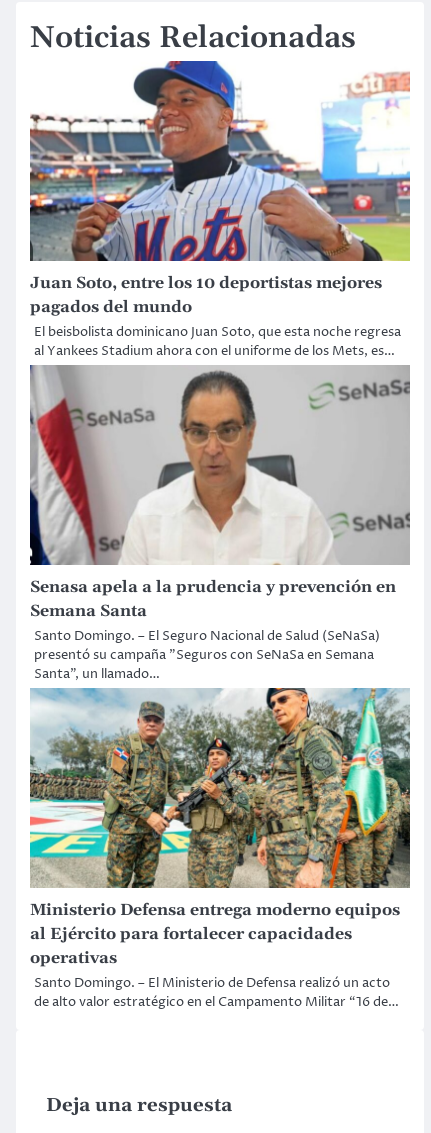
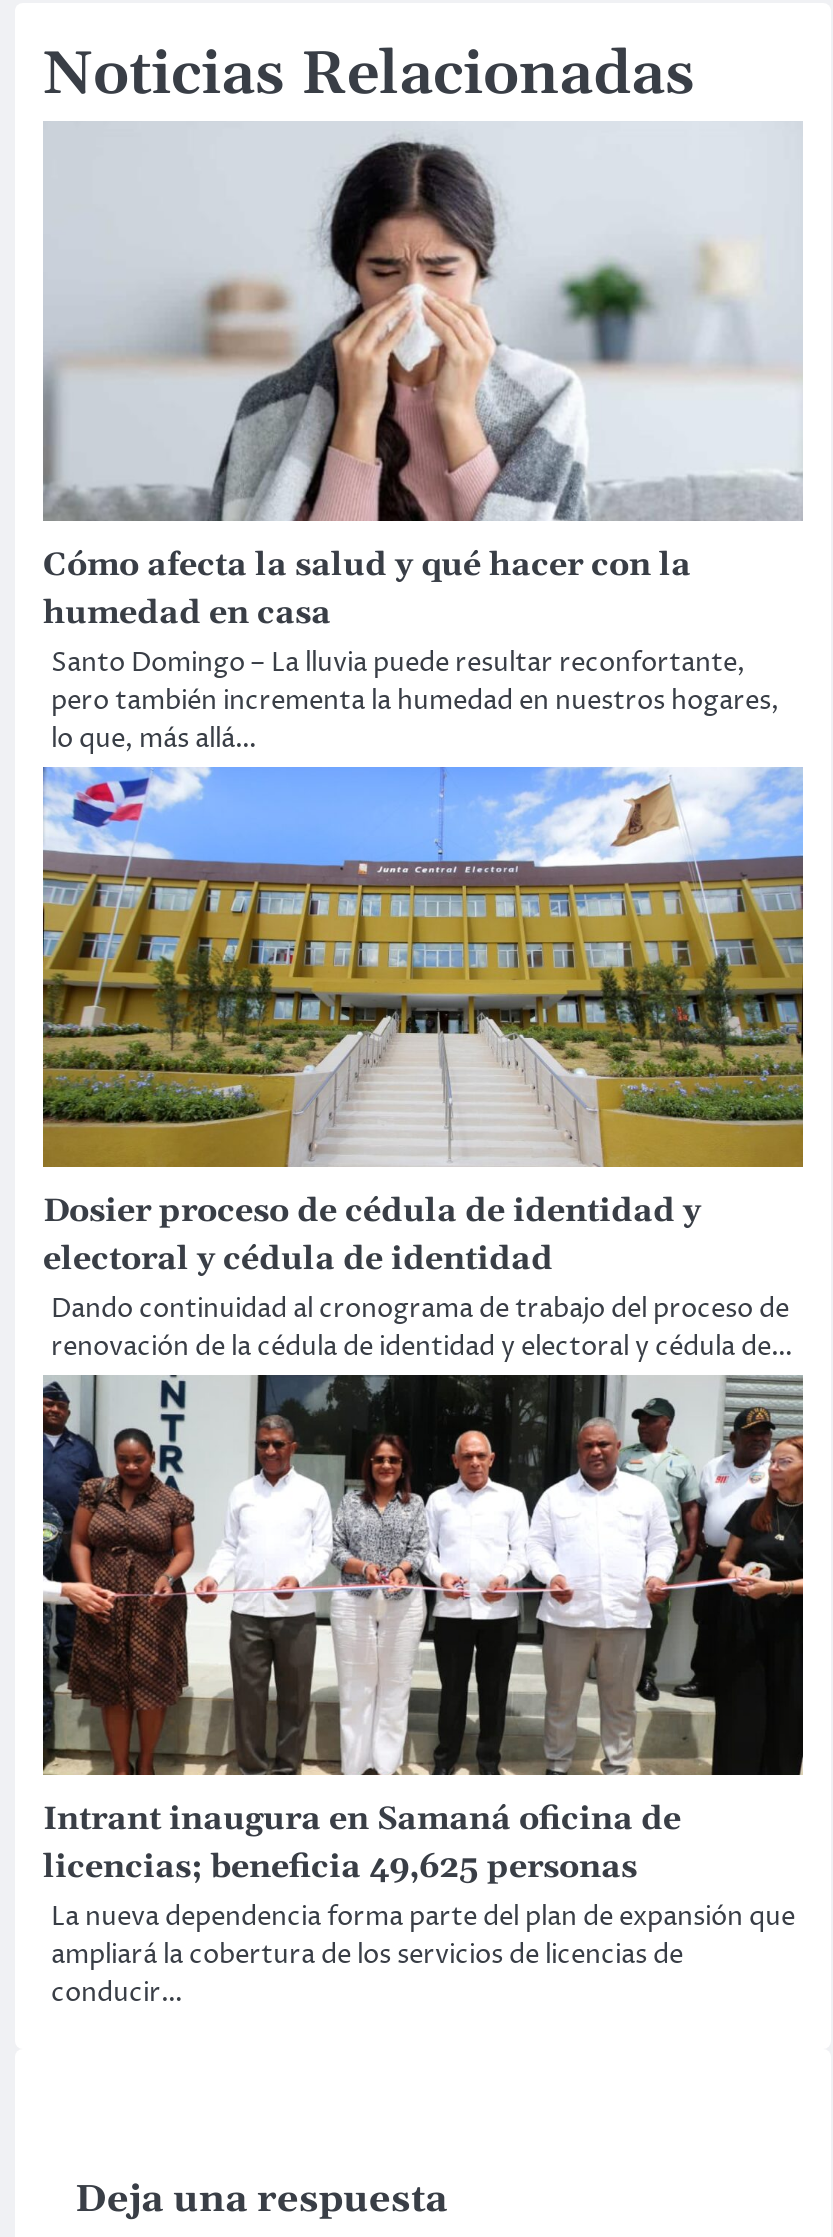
[29,60,411,360] [image] | Juan Soto, entre los 10 deportistas mejores | pagados del mundo | El beisbolista dominicano Juan Soto, que esta noche regresa | al Yankees Stadium ahora con el uniforme de los Mets, es… -> [43,120,803,756] [image] | Cómo afecta la salud y qué hacer con la | humedad en casa | Santo Domingo – La lluvia puede resultar reconfortante, | pero también incrementa la humedad en nuestros hogares, | lo que, más allá…
[29,373,411,683] [image] | Senasa apela a la prudencia y prevención en | Semana Santa | Santo Domingo. – El Seguro Nacional de Salud (SeNaSa) | presentó su campaña "Seguros con SeNaSa en Semana | Santa", un llamado… -> [41,734,803,1364] [image] | Dosier proceso de cédula de identidad y | electoral y cédula de identidad | Dando continuidad al cronograma de trabajo del proceso de | renovación de la cédula de identidad y electoral y cédula de…
[29,696,411,1011] [image] | Ministerio Defensa entrega moderno equipos | al Ejército para fortalecer capacidades | operativas | Santo Domingo. – El Ministerio de Defensa realizó un acto | de alto valor estratégico en el Campamento Militar “16 de… -> [41,1380,803,2010] [image] | Intrant inaugura en Samaná oficina de | licencias; beneficia 49,625 personas | La nueva dependencia forma parte del plan de expansión que | ampliará la cobertura de los servicios de licencias de | conducir…

